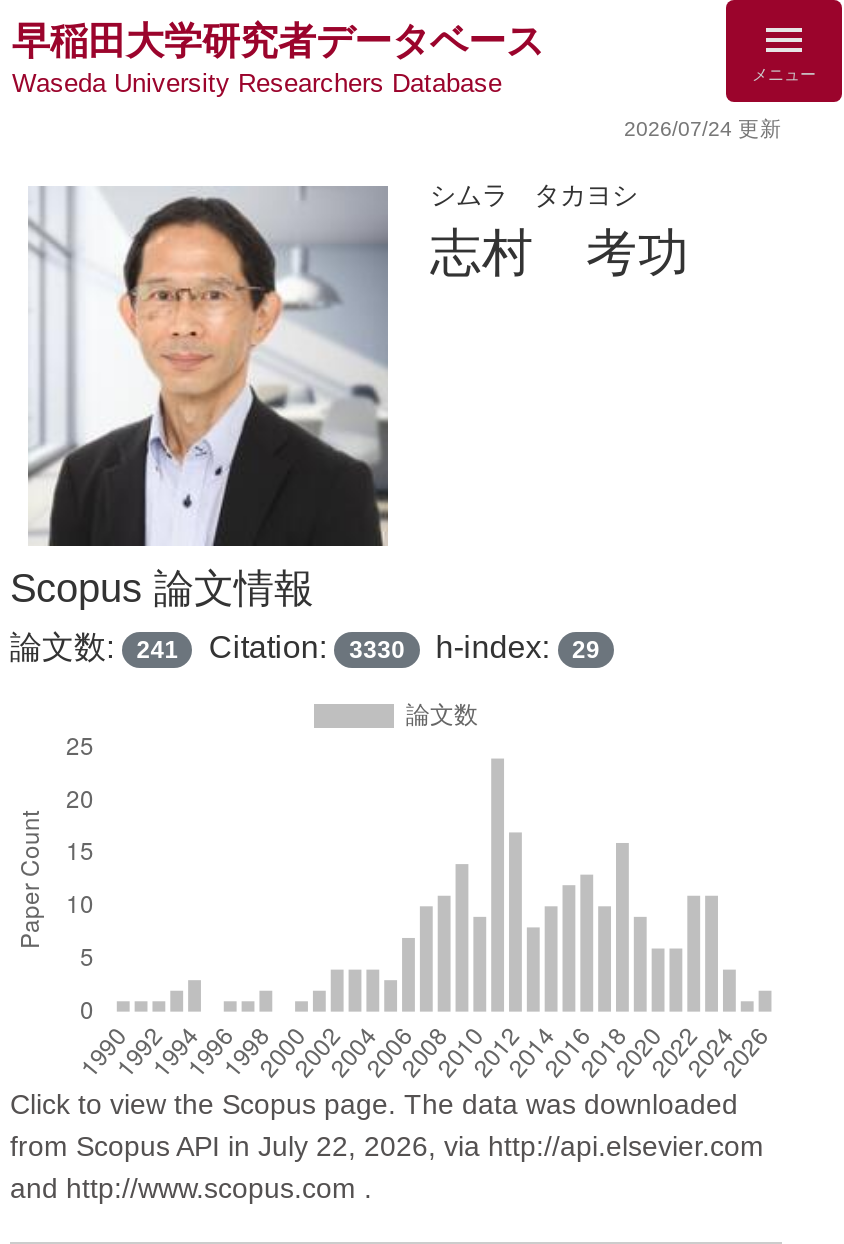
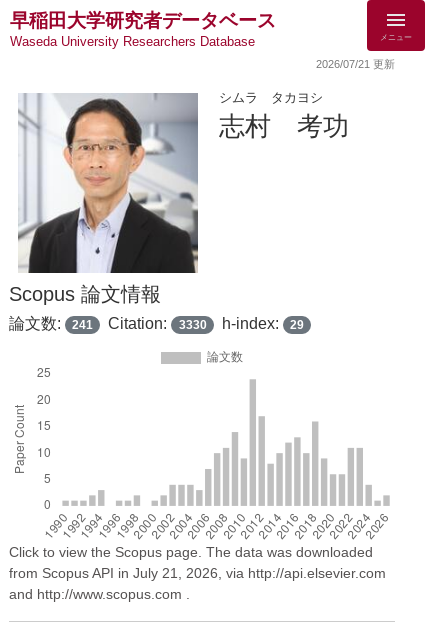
[624,116,782,140] 2026/07/24 更新 -> [316,58,395,70] 2026/07/21 更新
[10,1130,764,1162] from Scopus API in July 22, 2026, via http://api.elsevier.com -> [9,565,386,581] from Scopus API in July 21, 2026, via http://api.elsevier.com

